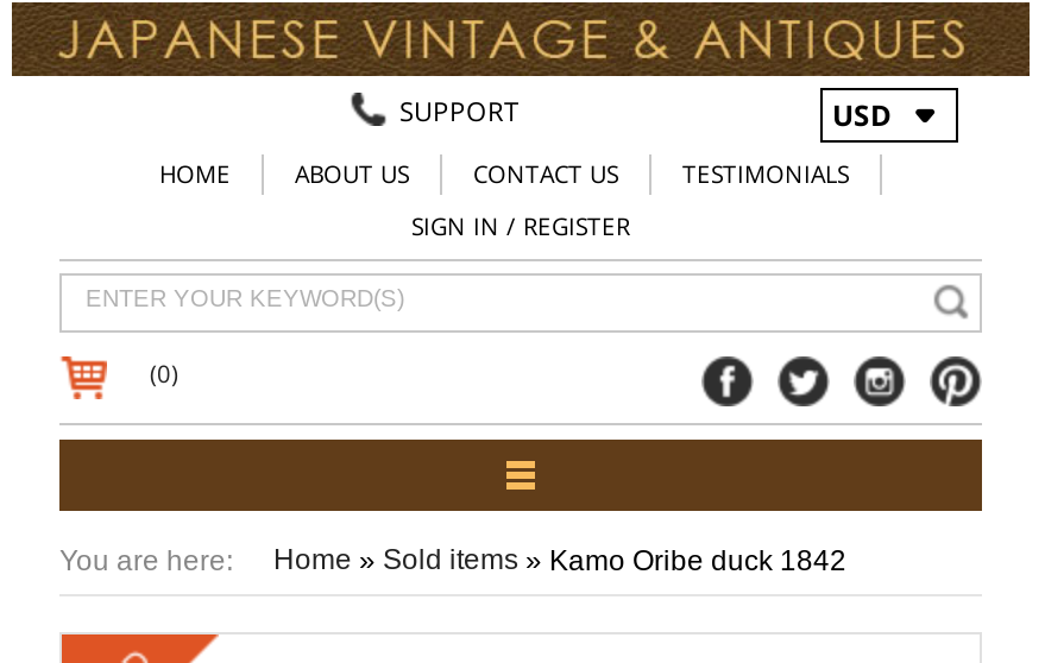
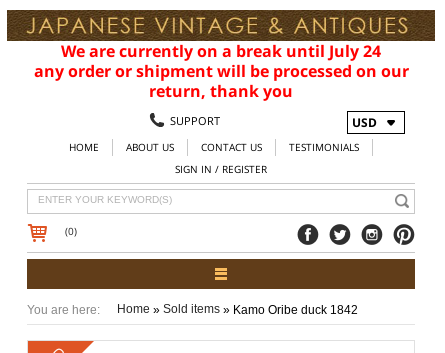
none -> [33,40,408,102] We are currently on a break until July 24 | any order or shipment will be processed on our | return, thank you

